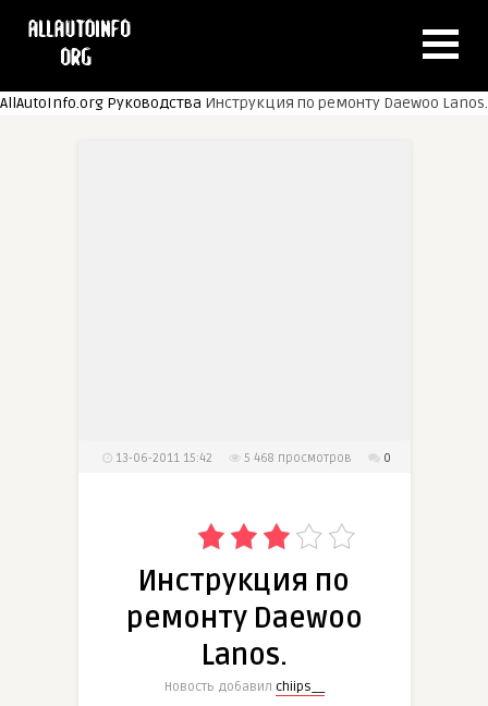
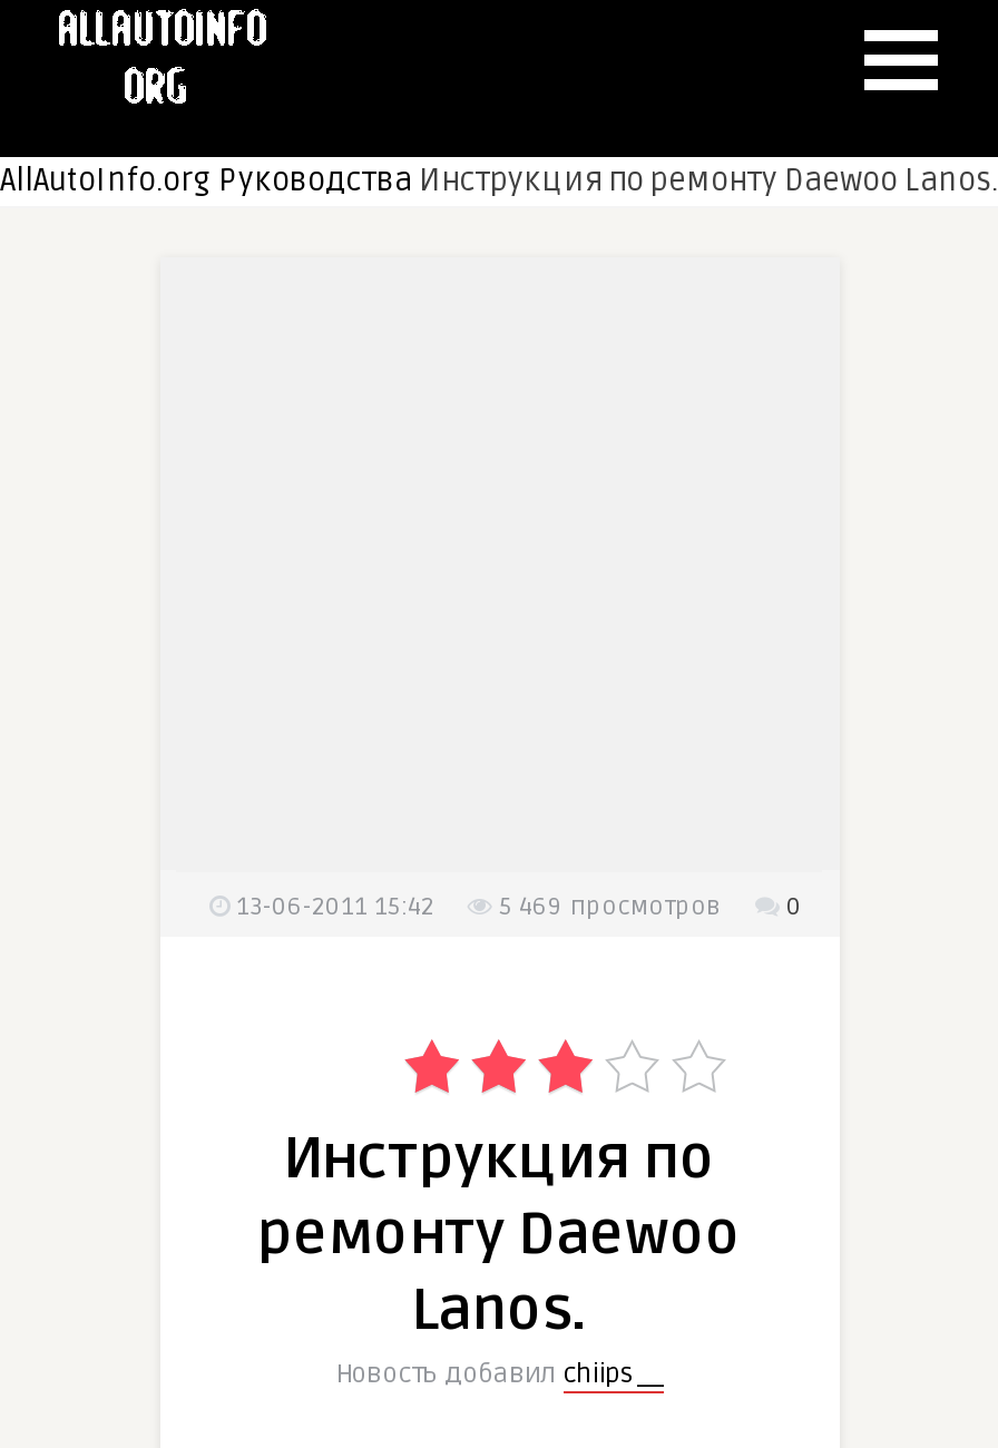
[112,451,391,465] 13-06-2011 15:42 5 468 просмотров 0 -> [229,892,802,921] 13-06-2011 15:42 5 469 просмотров 0

